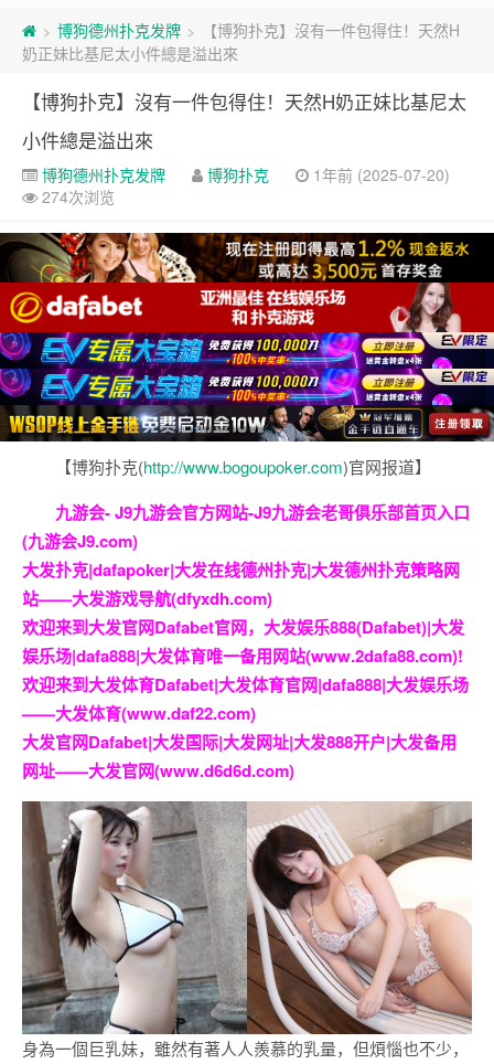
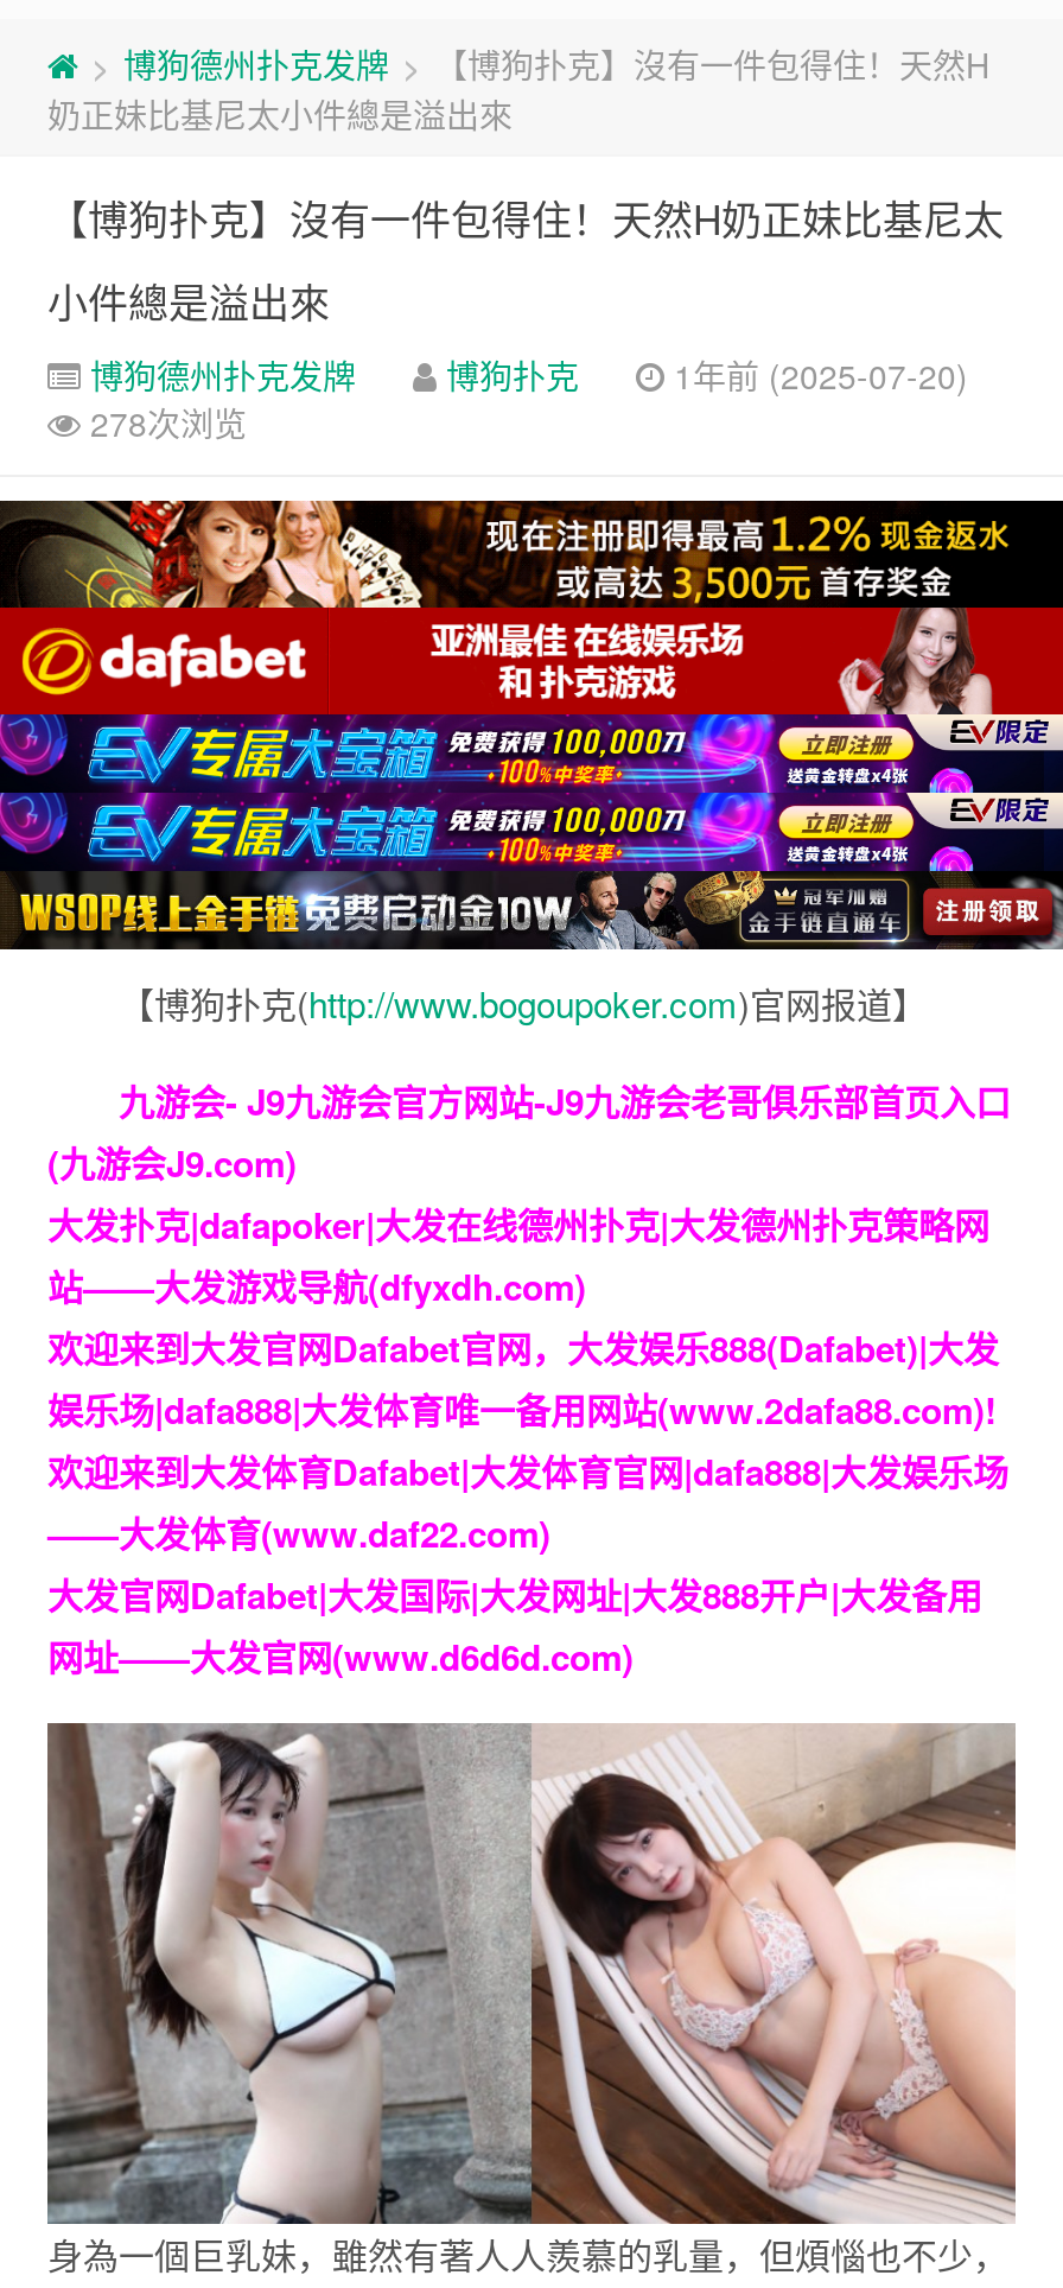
[37,186,115,208] 274次浏览 -> [81,399,247,447] 278次浏览

